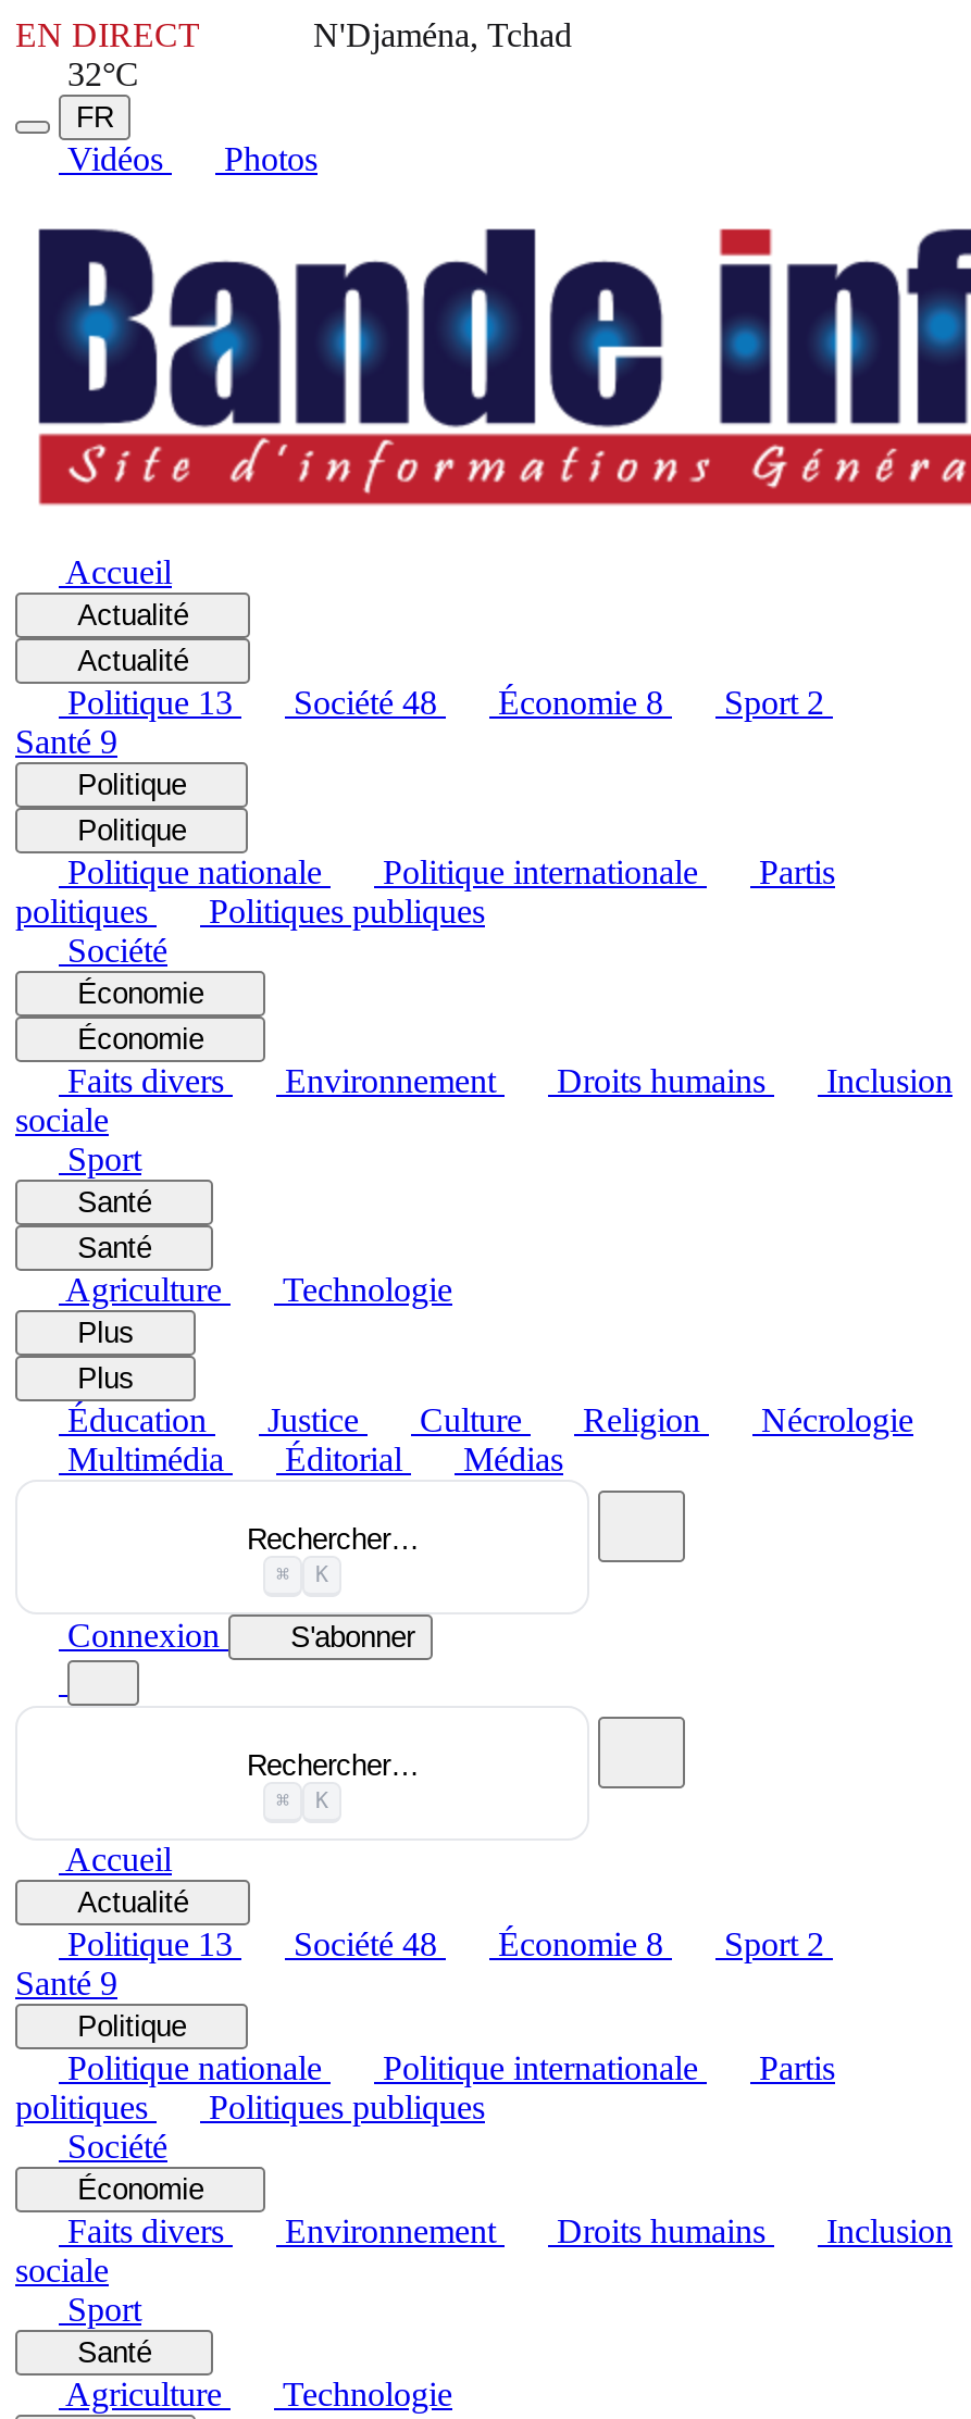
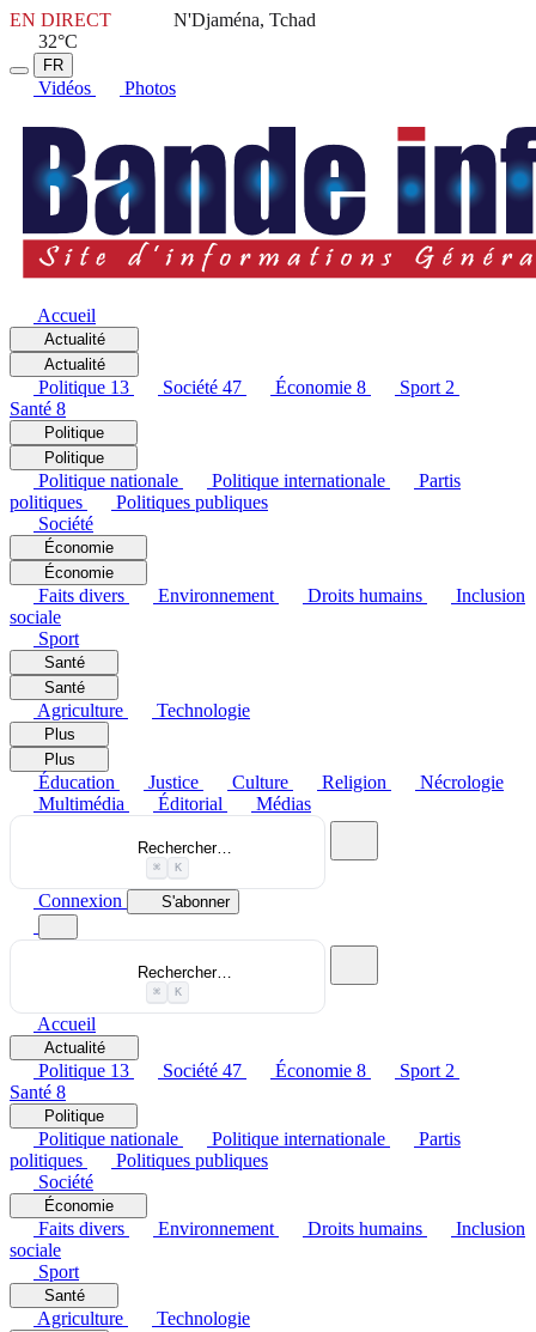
[59,684,833,721] Politique13 Société 48 Économie 8 Sport 2 -> [33,377,459,397] Politique13 Société 47 Économie 8 Sport 2
[15,723,117,760] Santé 9 -> [10,399,66,419] Santé 8
[59,1925,833,1962] Politique13 Société 48 Économie 8 Sport 2 -> [33,1060,459,1081] Politique13 Société 47 Économie 8 Sport 2
[15,1965,117,2002] Santé 9 -> [10,1082,66,1102] Santé 8

